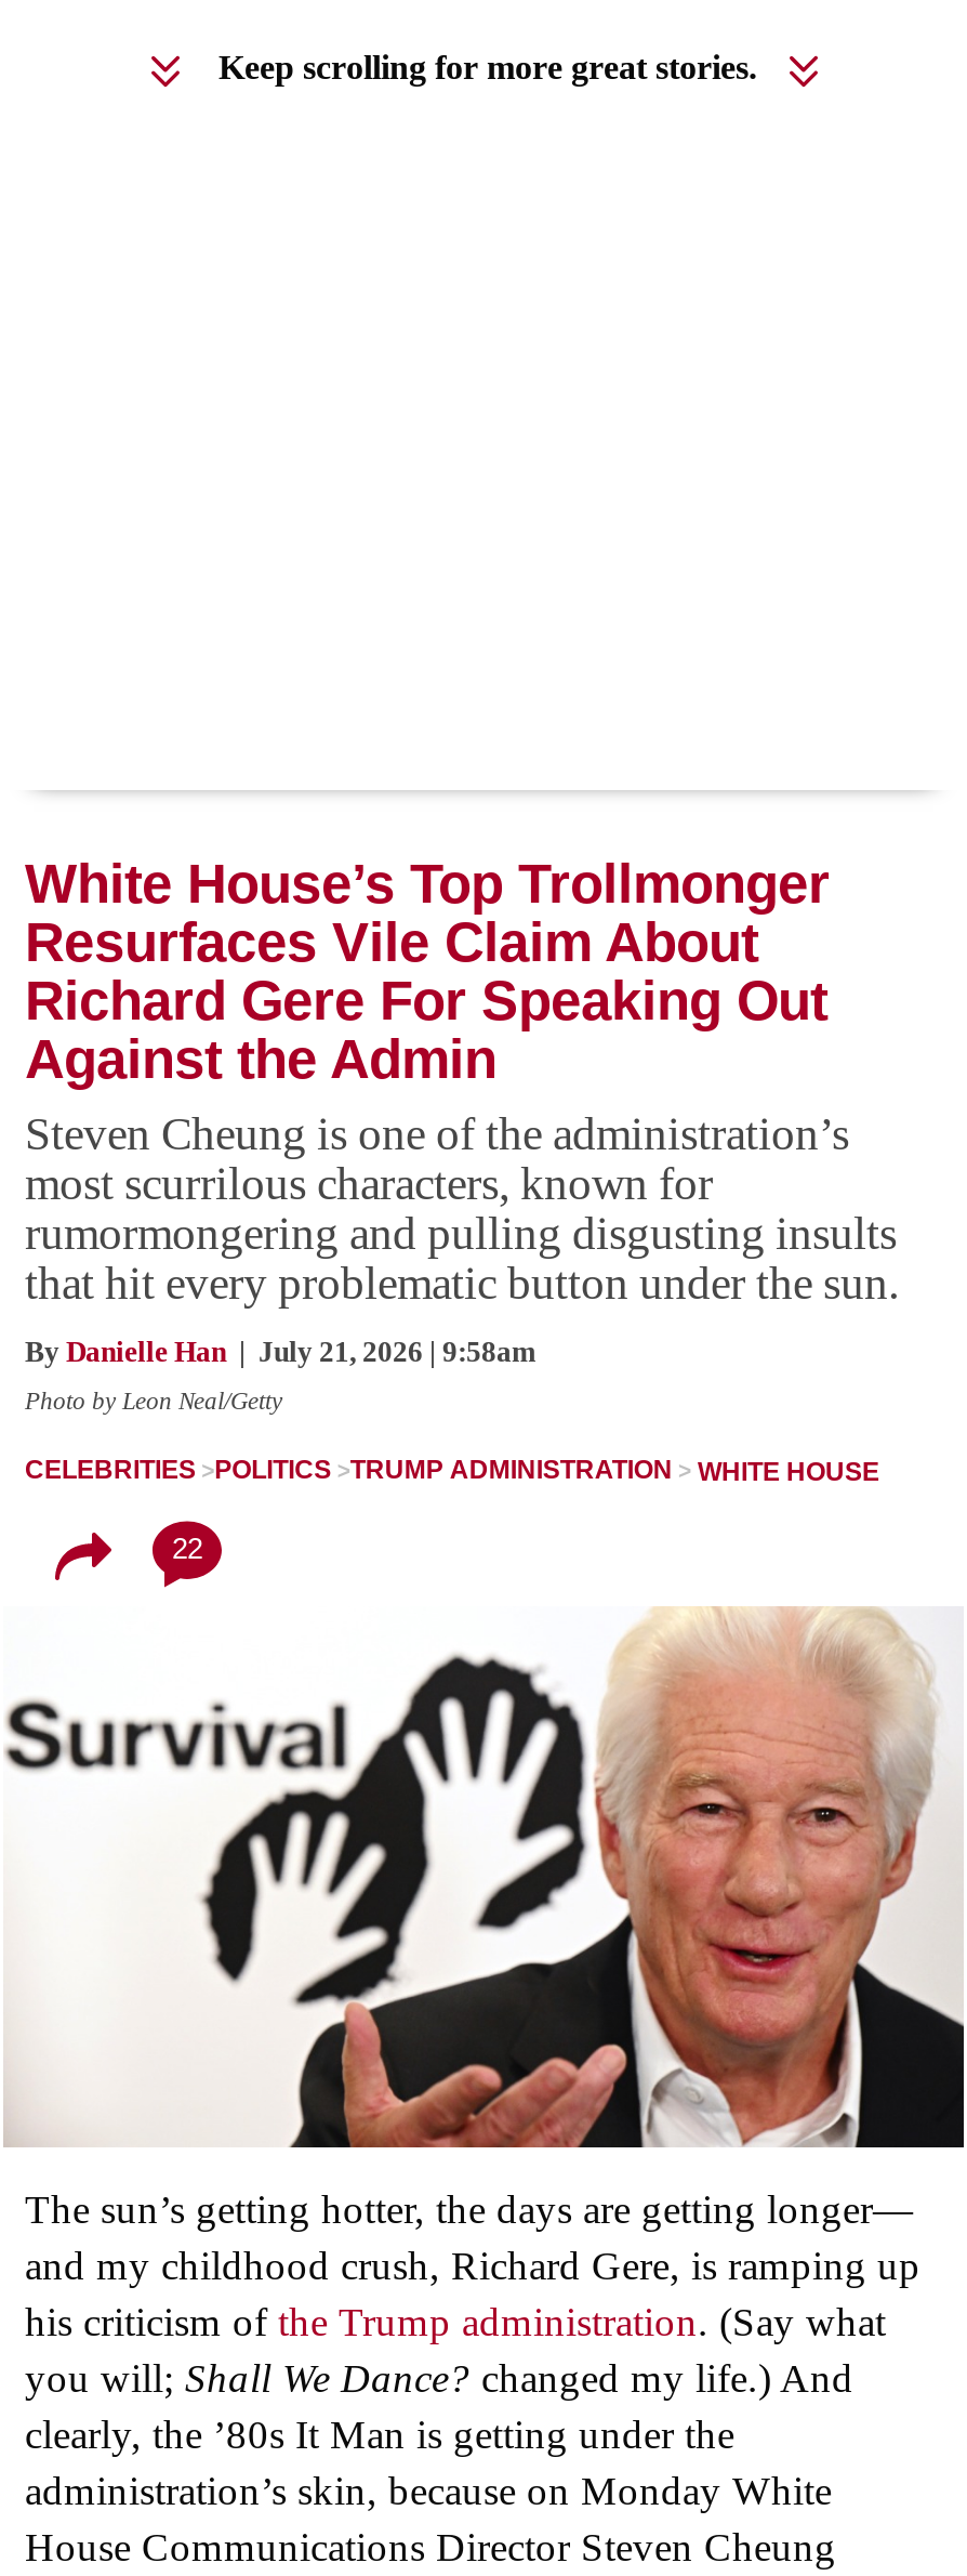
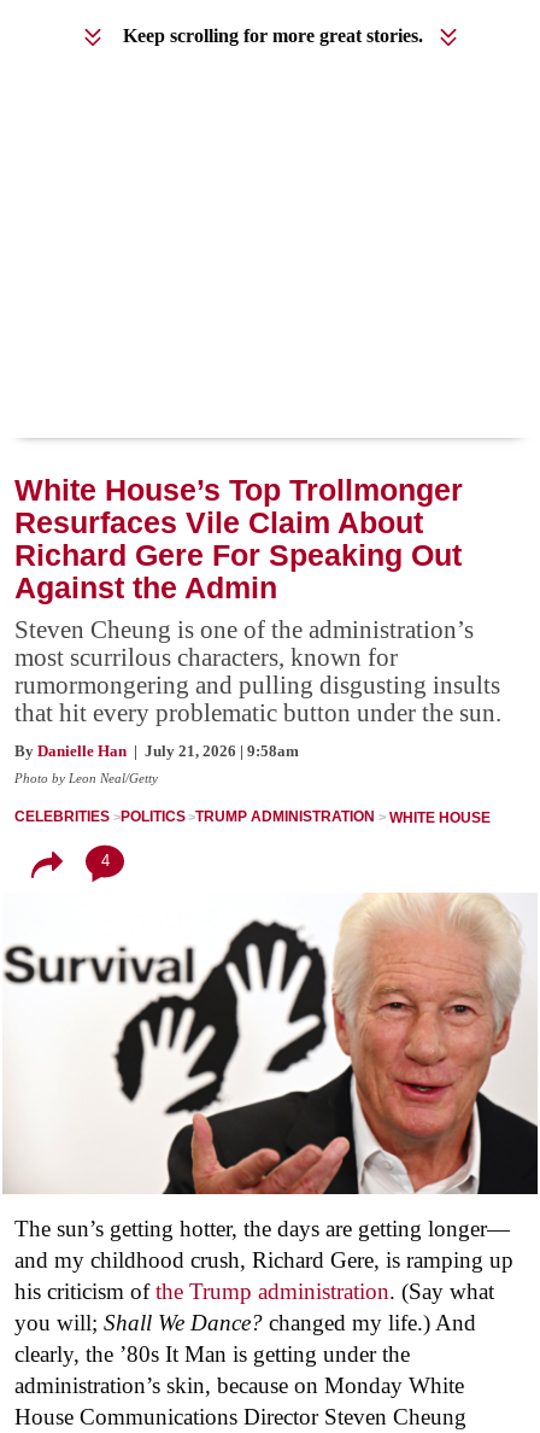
[172,1533,202,1566] 22 -> [101,852,109,870] 4

